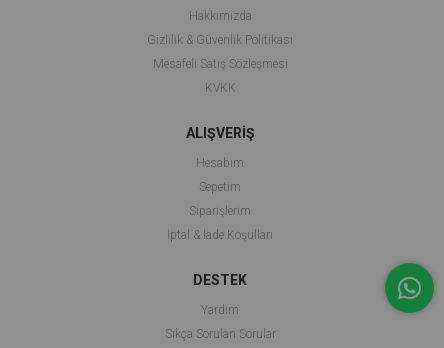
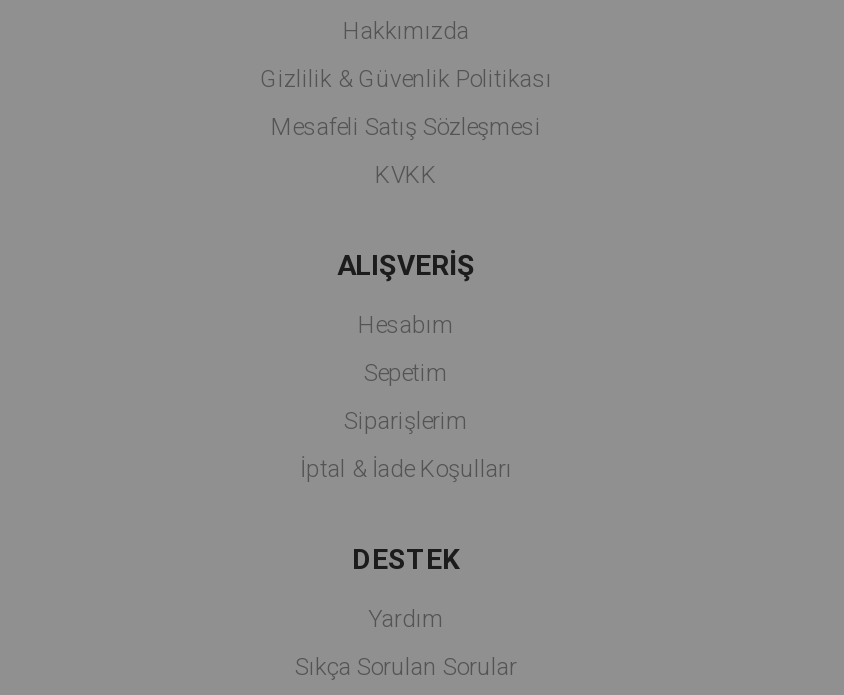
[383,261,436,315] [image] -> none

